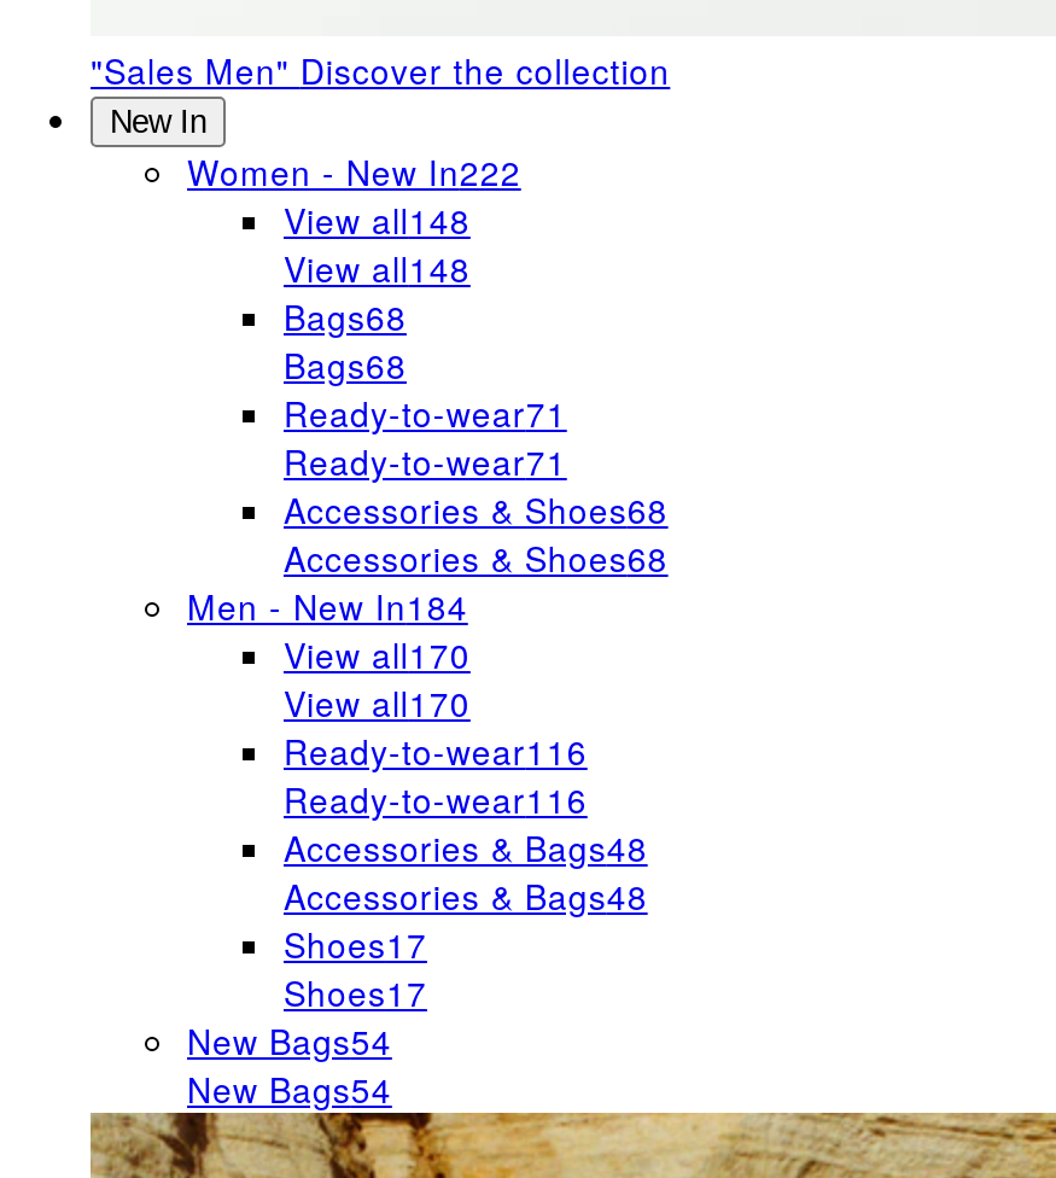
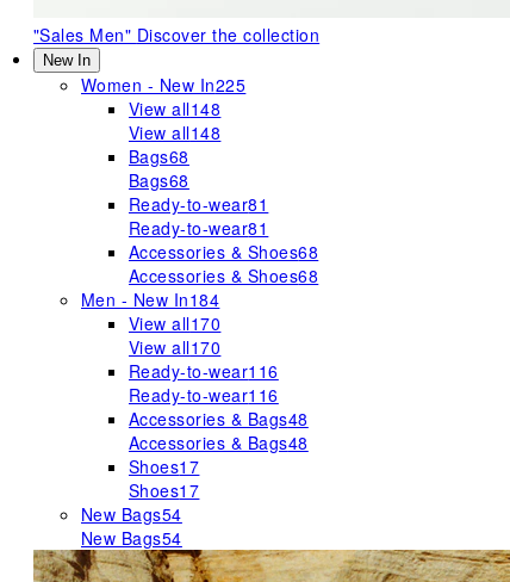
[187,147,521,196] Women - New In222 -> [81,73,246,97] Women - New In225
[284,389,567,437] Ready-to-wear71 -> [129,192,269,216] Ready-to-wear81
[284,437,567,485] Ready-to-wear71 -> [129,216,269,240] Ready-to-wear81

